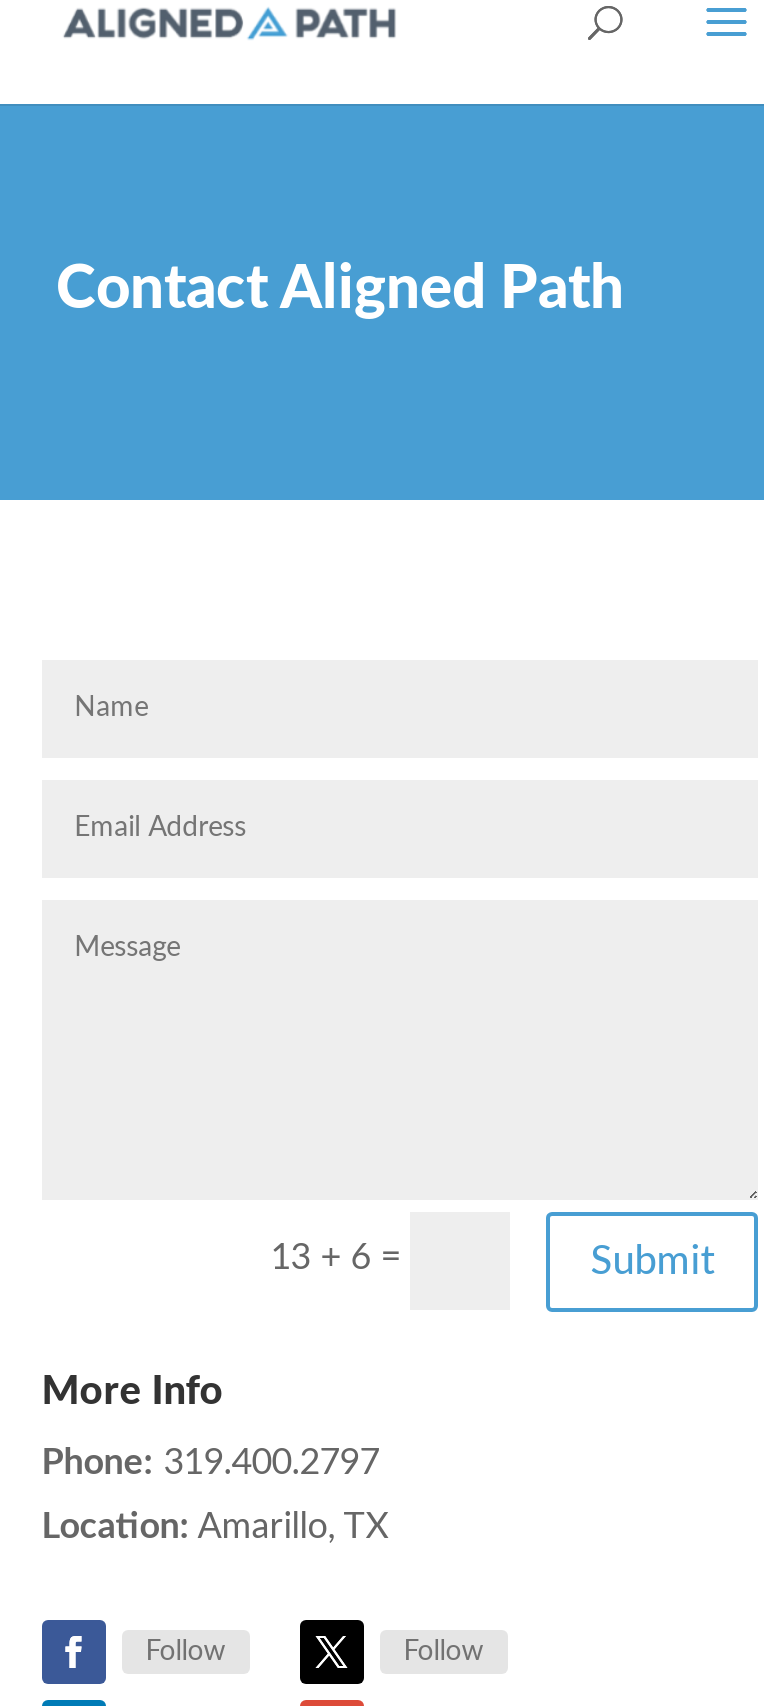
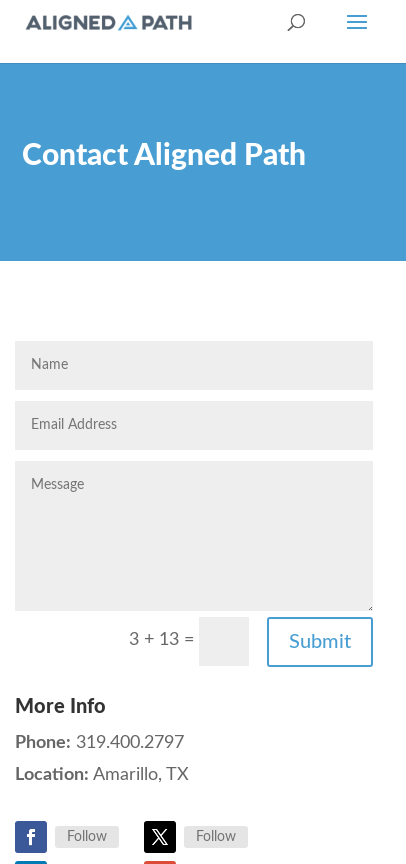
[270,1239,410,1276] 13 + 6 = -> [129,631,199,649] 3 + 13 =

